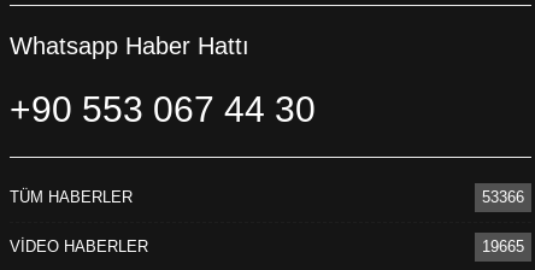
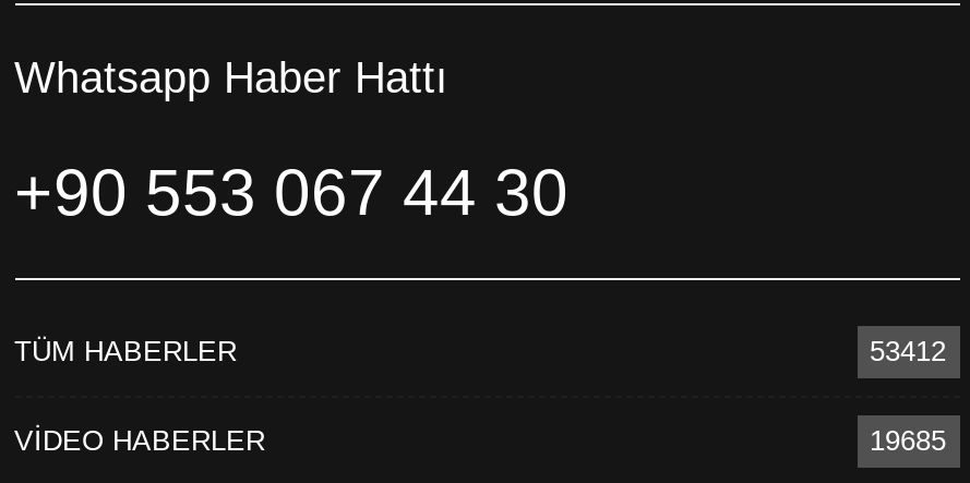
[481,188,524,206] 53366 -> [870,334,946,367] 53412
[481,237,524,255] 19665 -> [870,423,946,456] 19685

